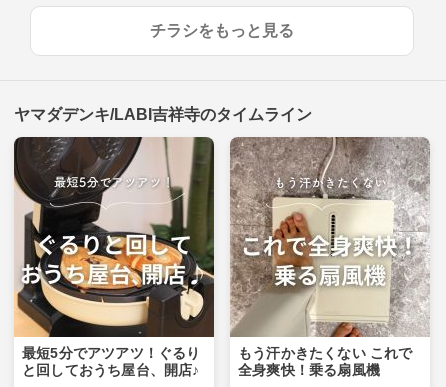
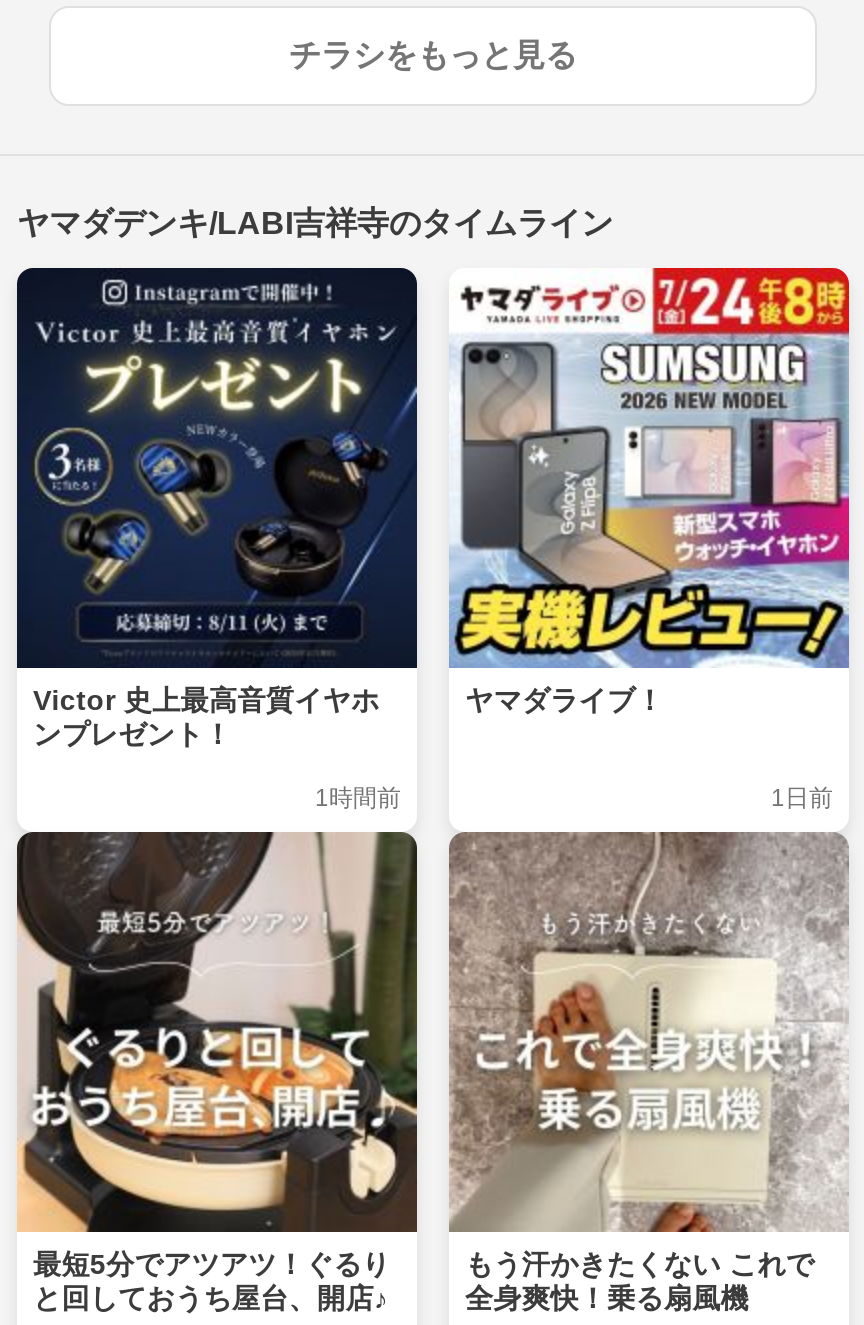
none -> [15,266,419,813] [image] | Victor 史上最高音質イヤホ | ンプレゼント！ | 1時間前
none -> [449,266,851,813] [image] | ヤマダライブ！ | 1日前

